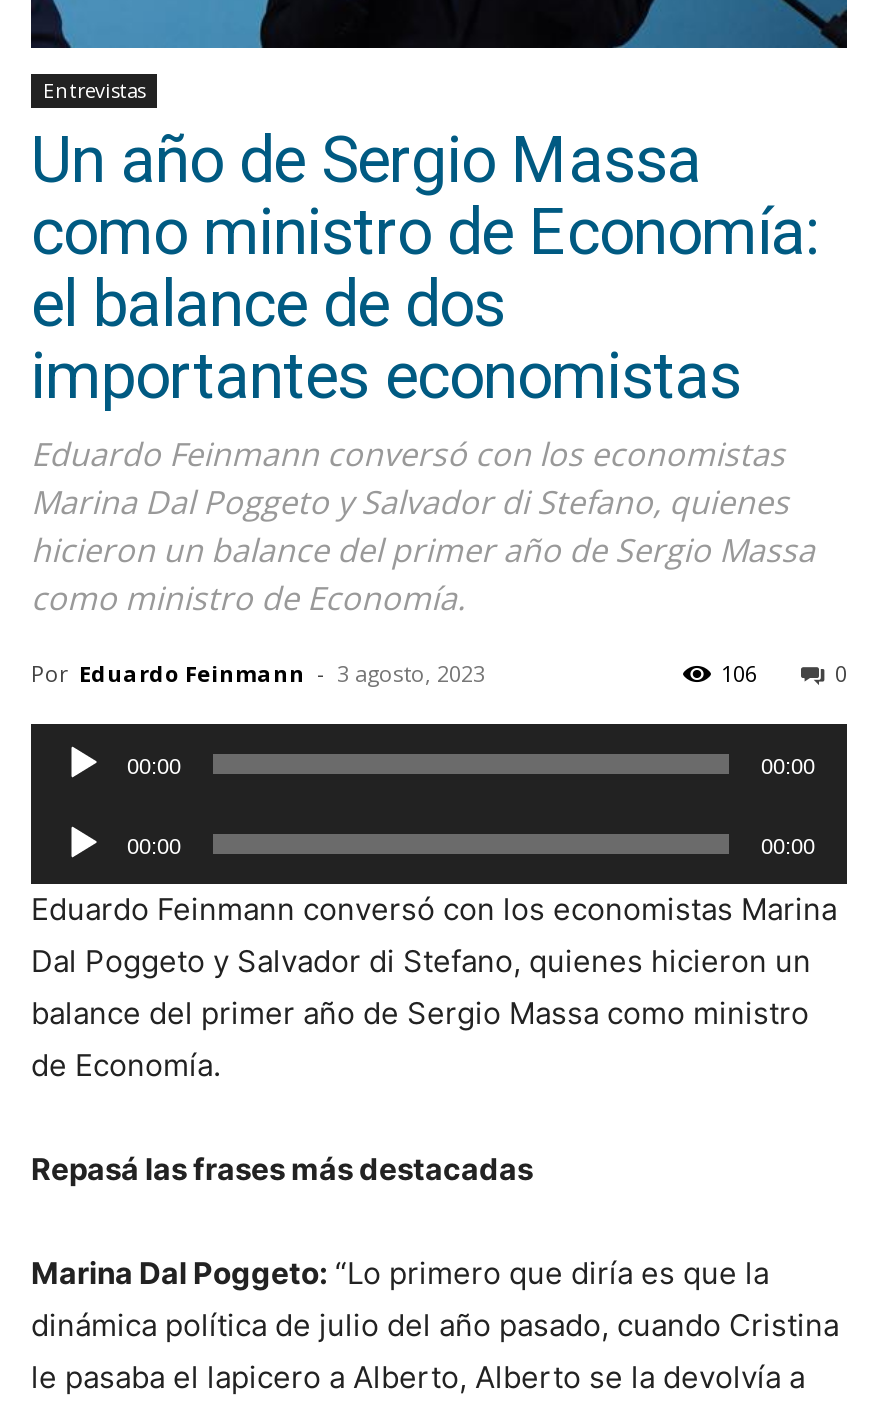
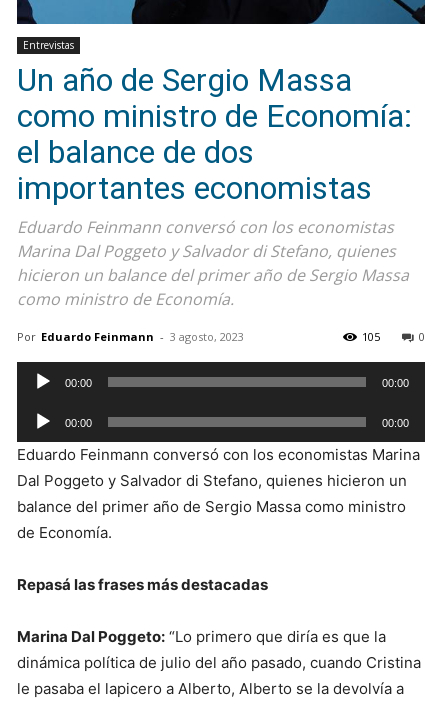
[721,658,757,688] 106 -> [362,329,380,344] 105

